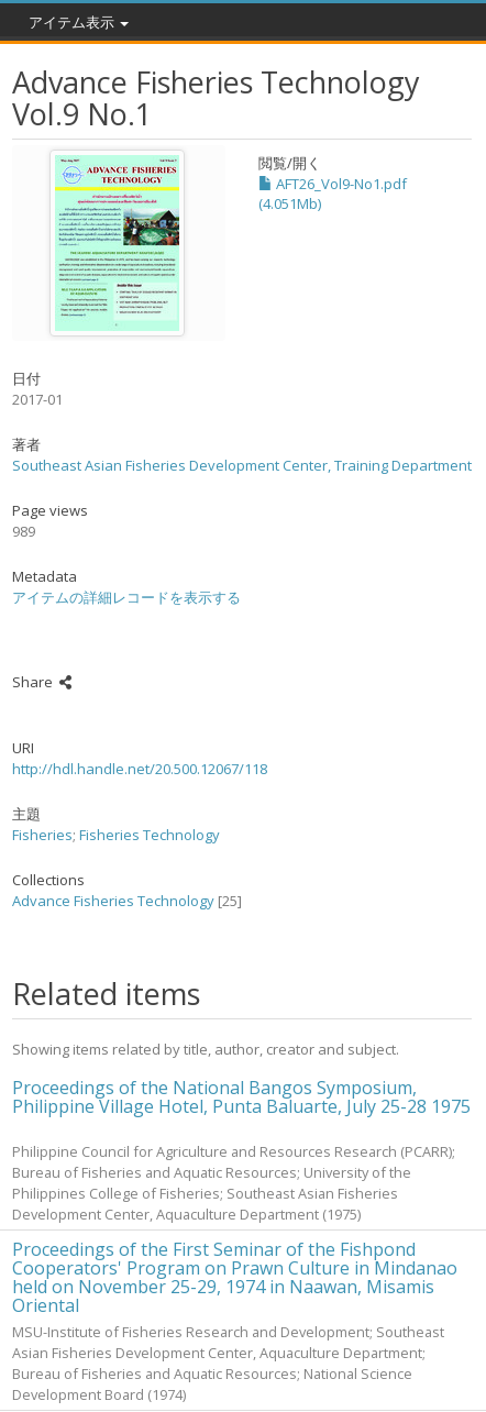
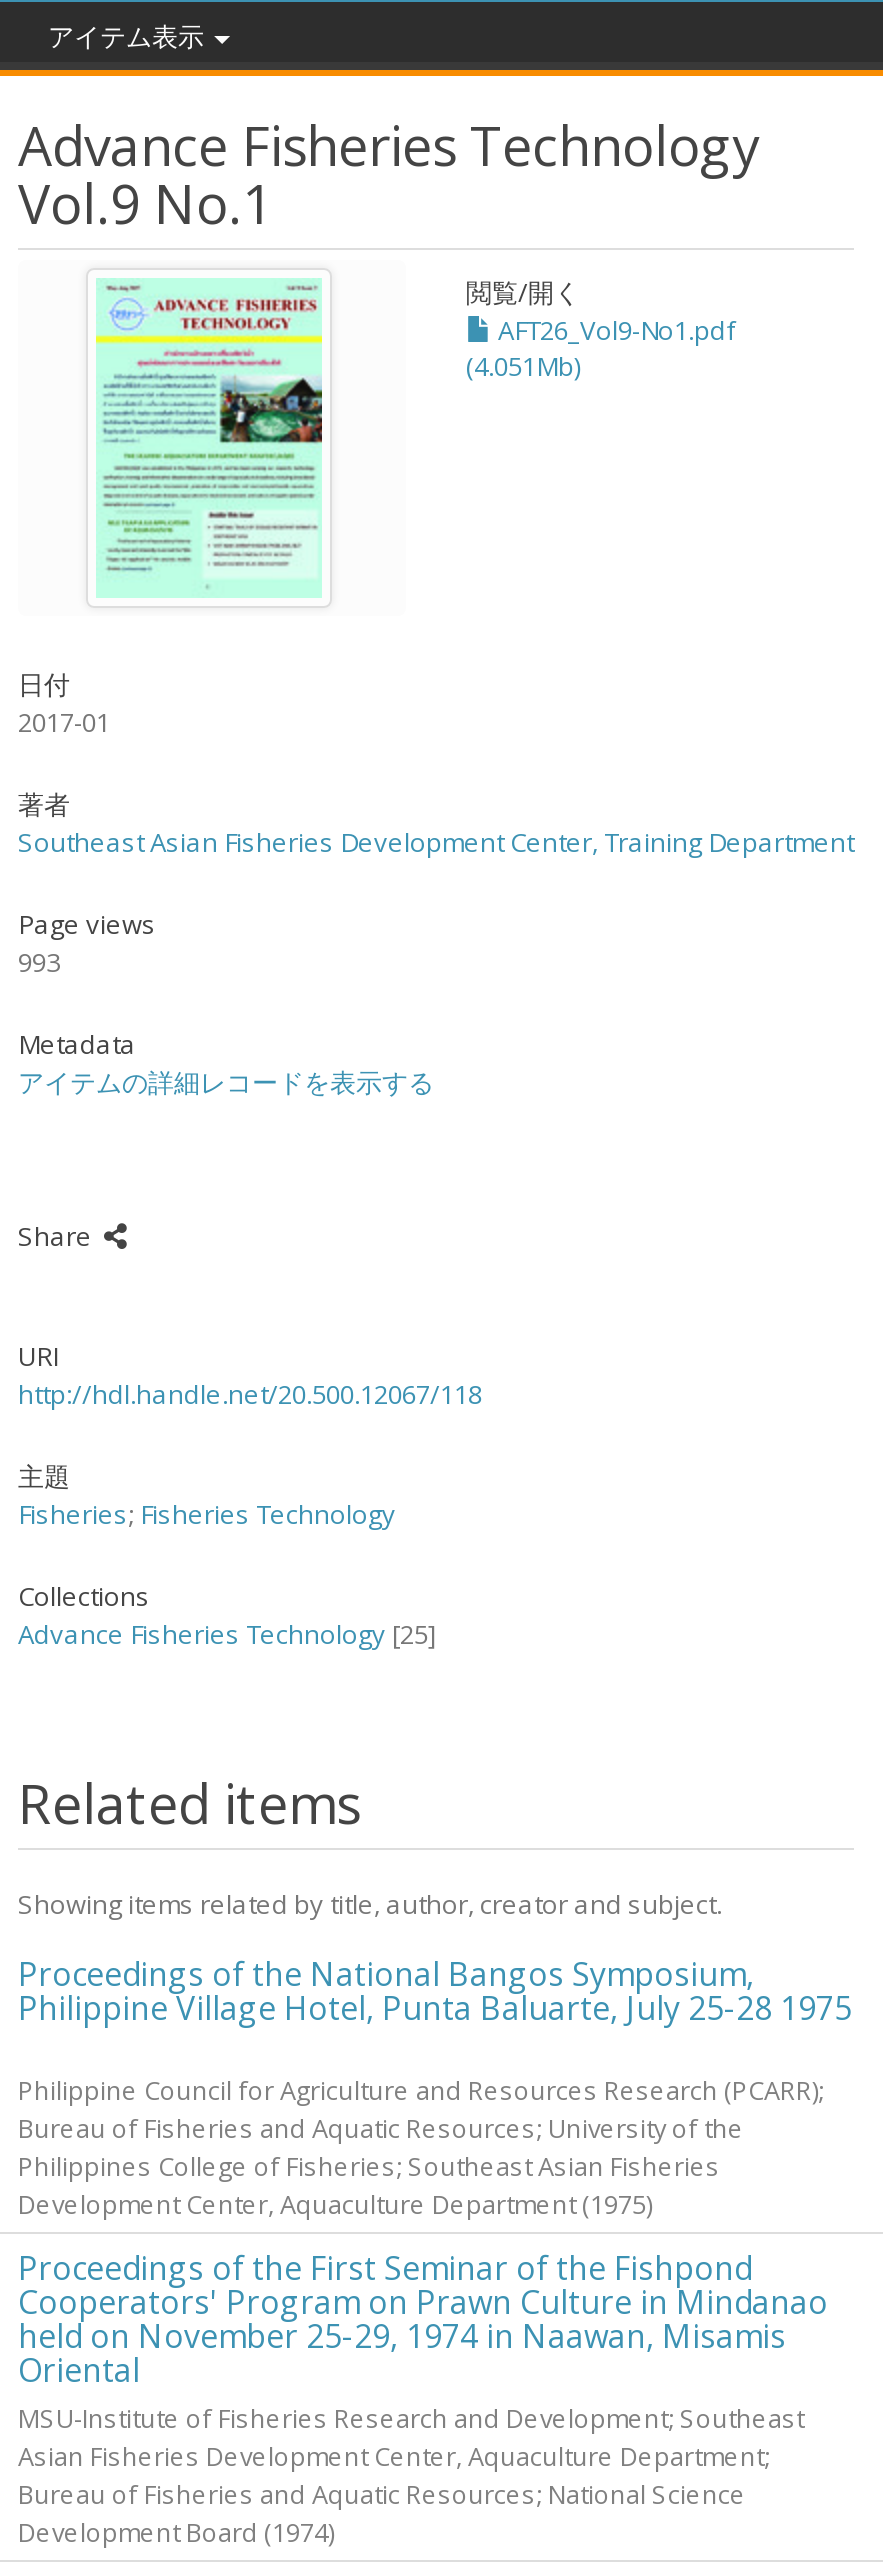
[12,521,35,541] 989 -> [18,944,60,980] 993

